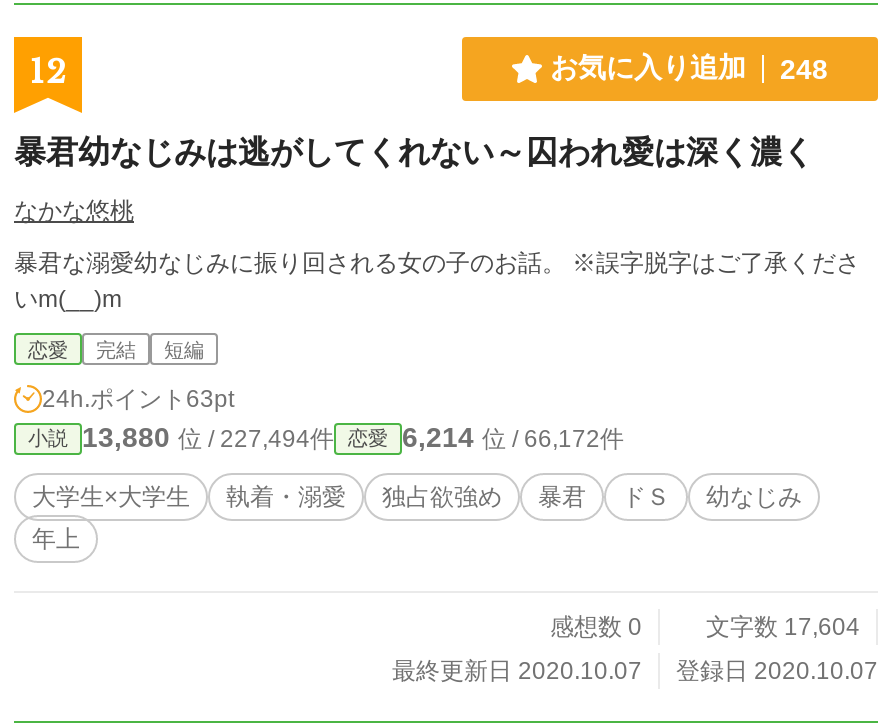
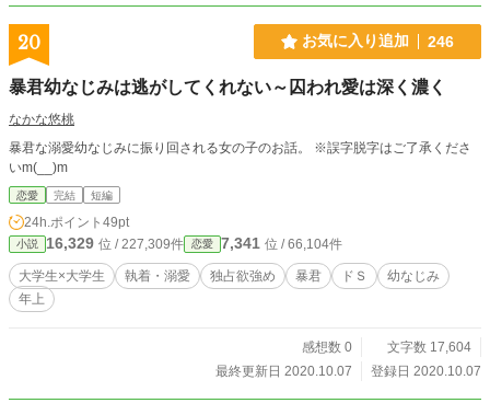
[30,51,66,91] 12 -> [17,32,40,54] 20
[550,51,828,85] お気に入り追加 248 -> [302,32,454,50] お気に入り追加 246
[42,385,234,413] 24h.ポイント63pt -> [24,215,129,230] 24h.ポイント49pt
[82,421,334,453] 13,880位 / 227,494件 -> [46,234,184,252] 16,329位 / 227,309件
[402,421,624,453] 6,214位 / 66,172件 -> [221,234,342,252] 7,341位 / 66,104件

